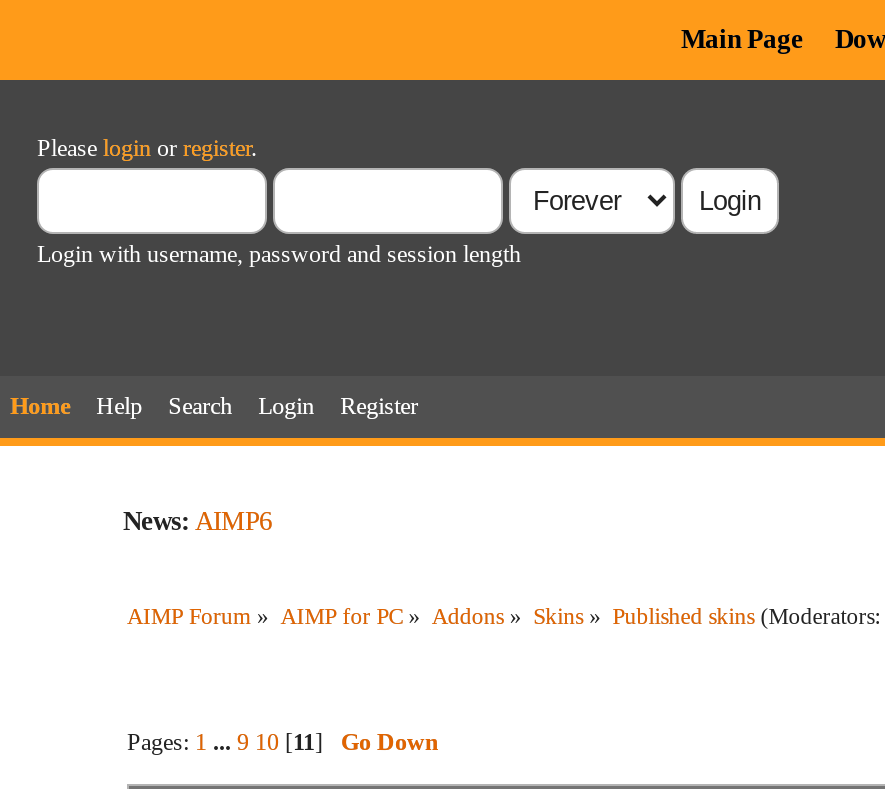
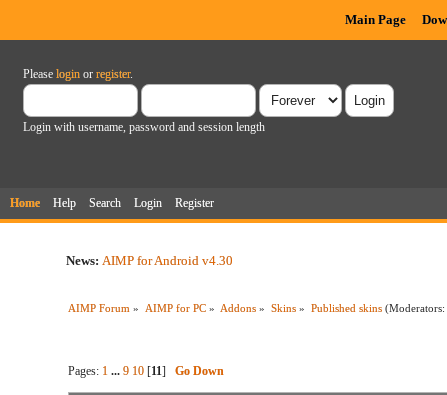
[123,506,273,536] News: AIMP6 -> [66,253,233,268] News: AIMP for Android v4.30

